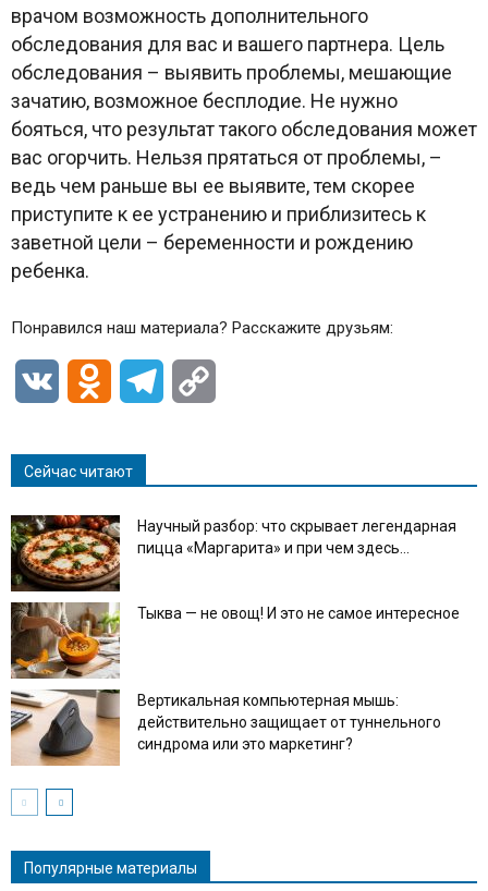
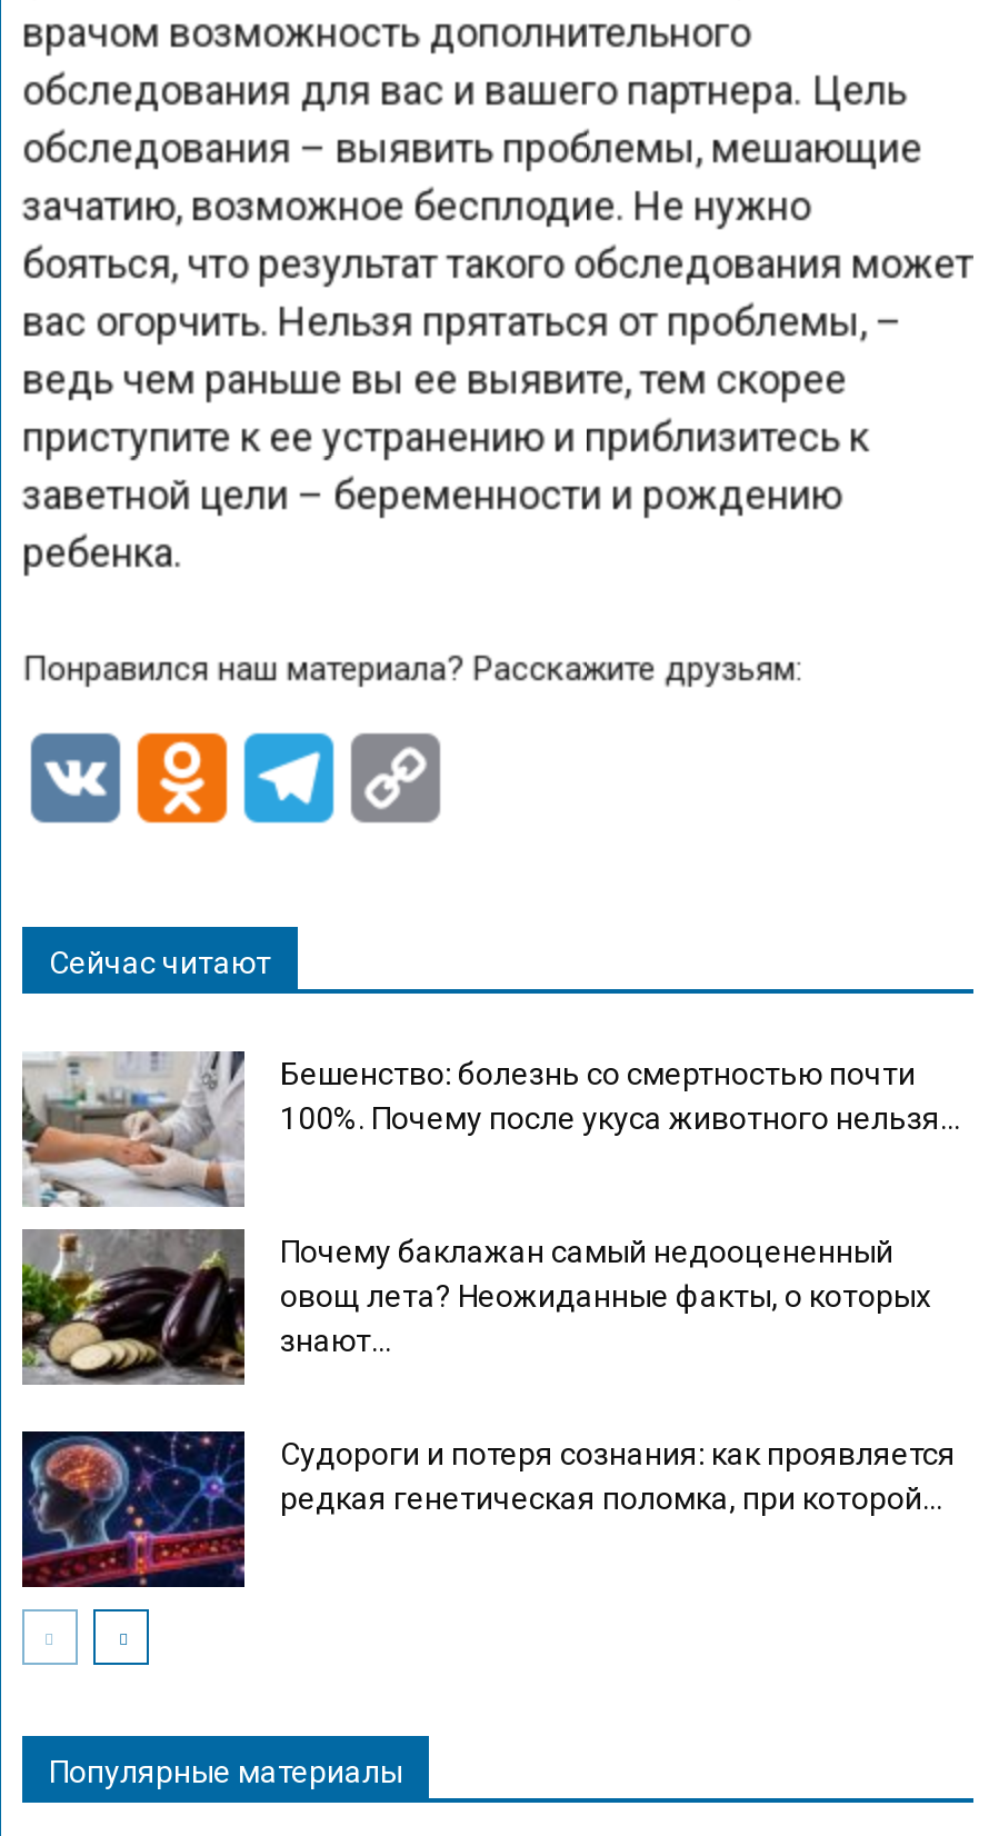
[10,514,456,593] [image] | Научный разбор: что скрывает легендарная | пицца «Маргарита» и при чем здесь... -> [22,1051,960,1207] [image] | Бешенство: болезнь со смертностью почти | 100%. Почему после укуса животного нельзя...
[10,602,460,679] [image] | Тыква — не овощ! И это не самое интересное -> [20,1227,931,1385] [image] | Почему баклажан самый недооцененный | овощ лета? Неожиданные факты, о которых | знают...
[10,688,441,778] [image] | Вертикальная компьютерная мышь: | действительно защищает от туннельного | синдрома или это маркетинг? -> [20,1407,956,1589] [image] | Судороги и потеря сознания: как проявляется | редкая генетическая поломка, при которой...

